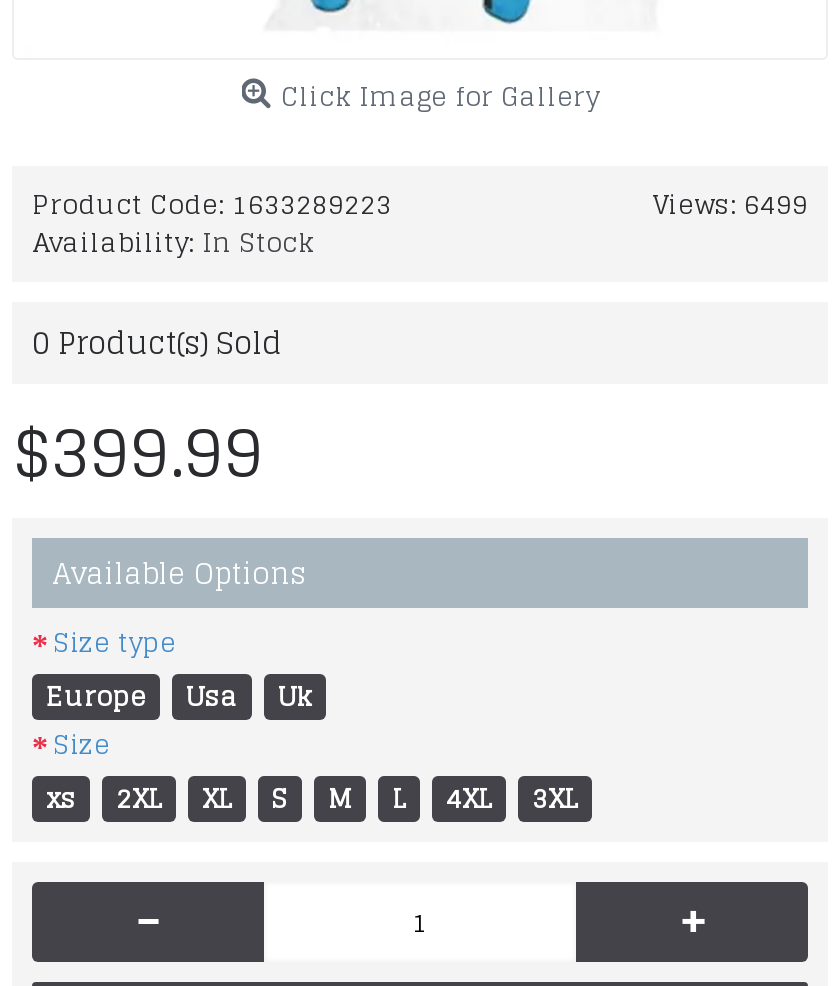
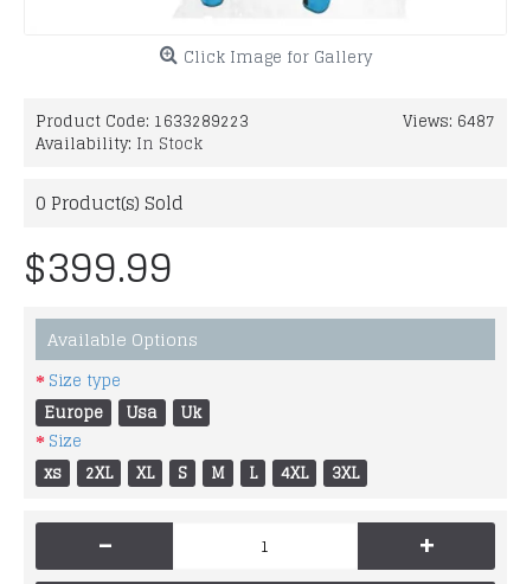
[652,182,808,228] Views: 6499 -> [403,108,495,135] Views: 6487

